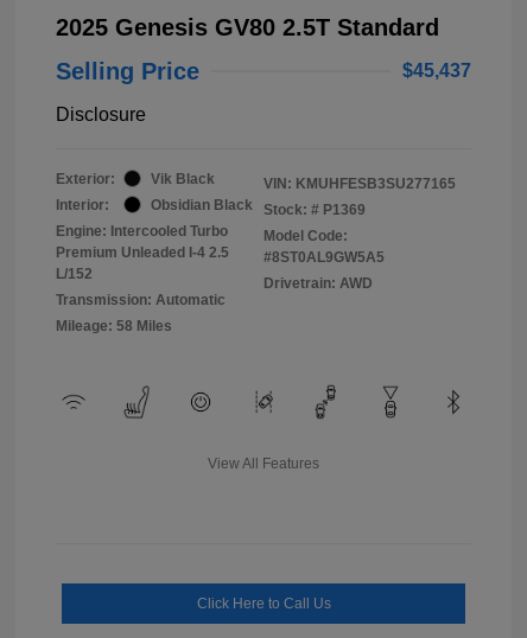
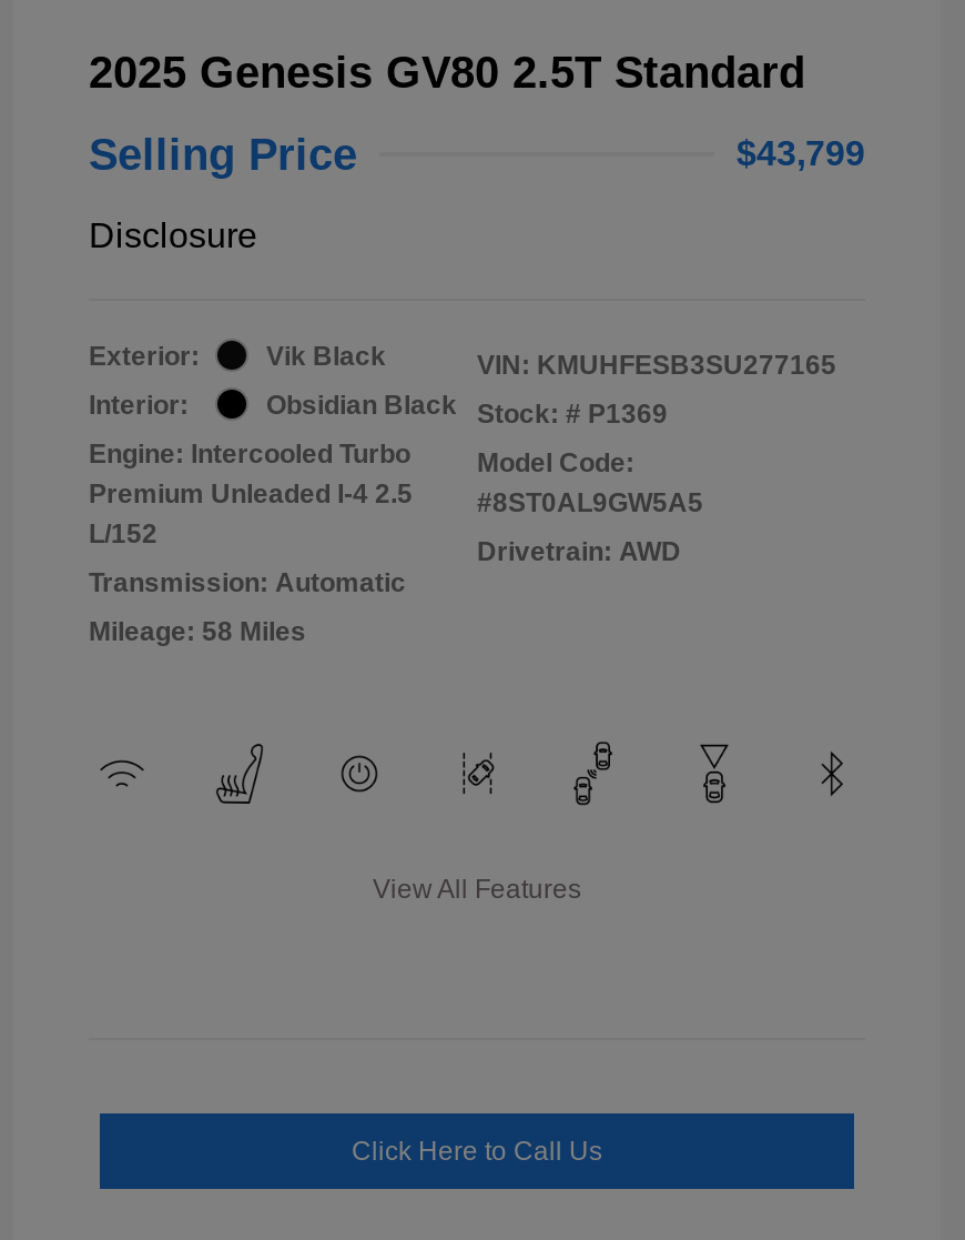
[402,60,471,81] $45,437 -> [737,134,865,172] $43,799

